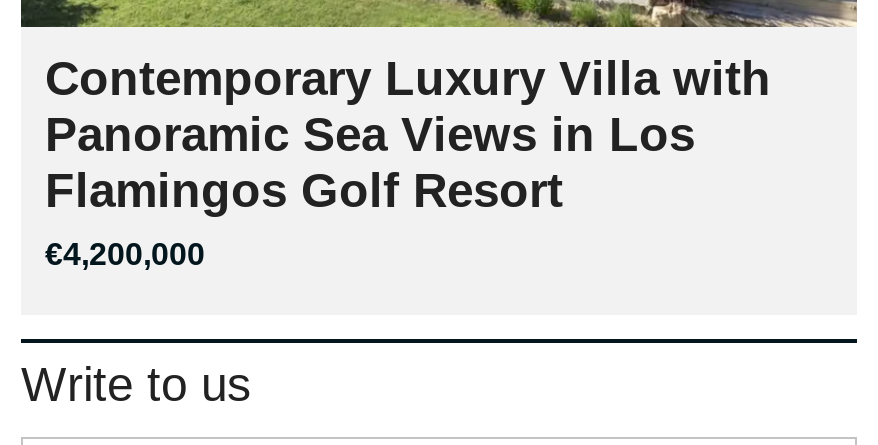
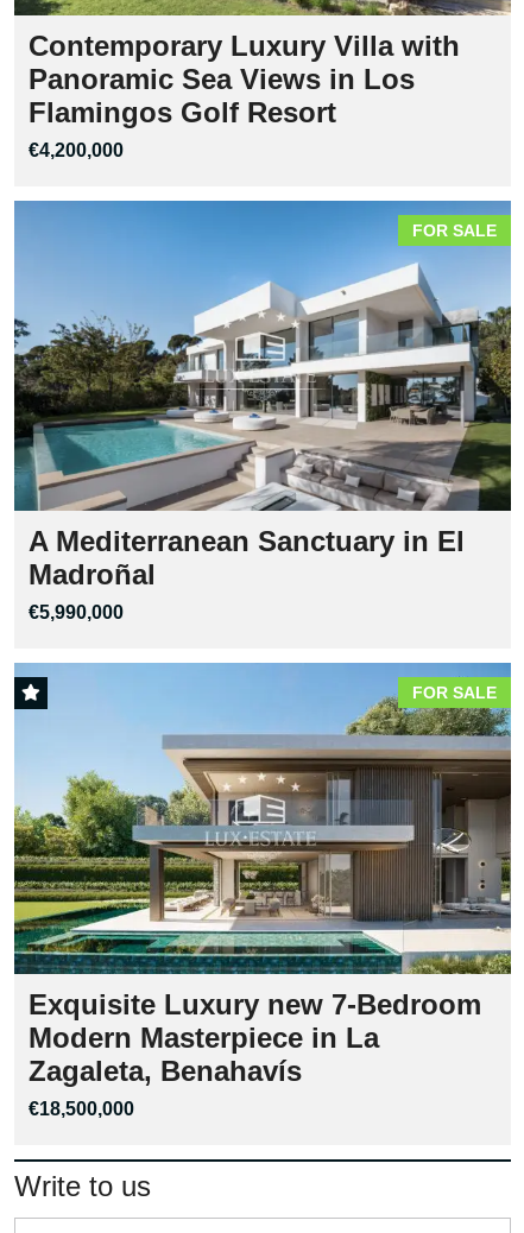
none -> [13,200,511,512] [image] | FOR SALE
none -> [13,662,512,975] [image] | FOR SALE
none -> [29,526,465,623] A Mediterranean Sanctuary in El | Madroñal | €5,990,000
none -> [29,988,481,1119] Exquisite Luxury new 7-Bedroom | Modern Masterpiece in La | Zagaleta, Benahavís | €18,500,000

